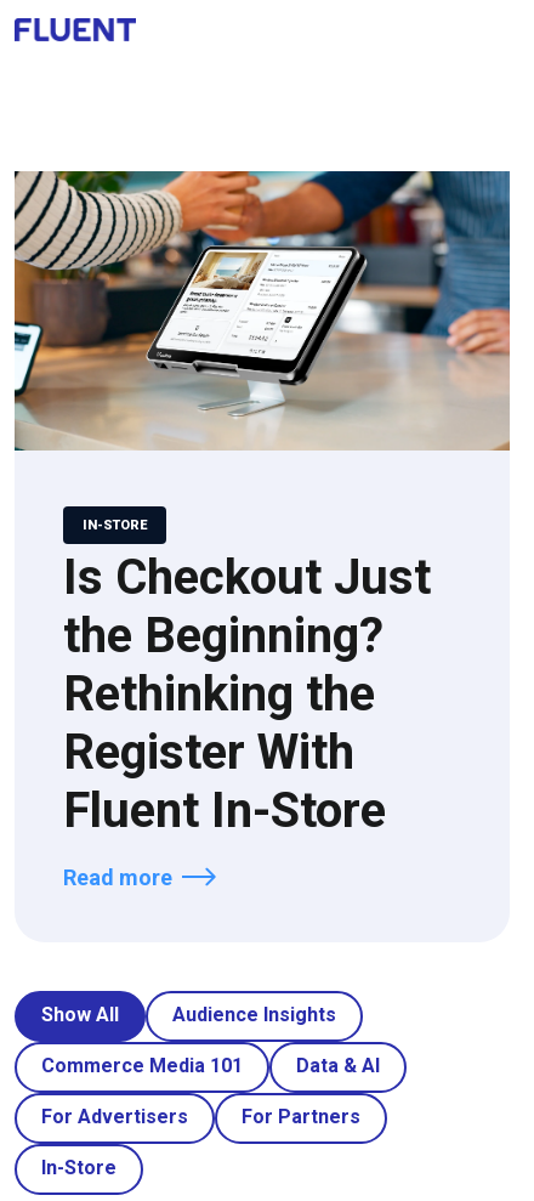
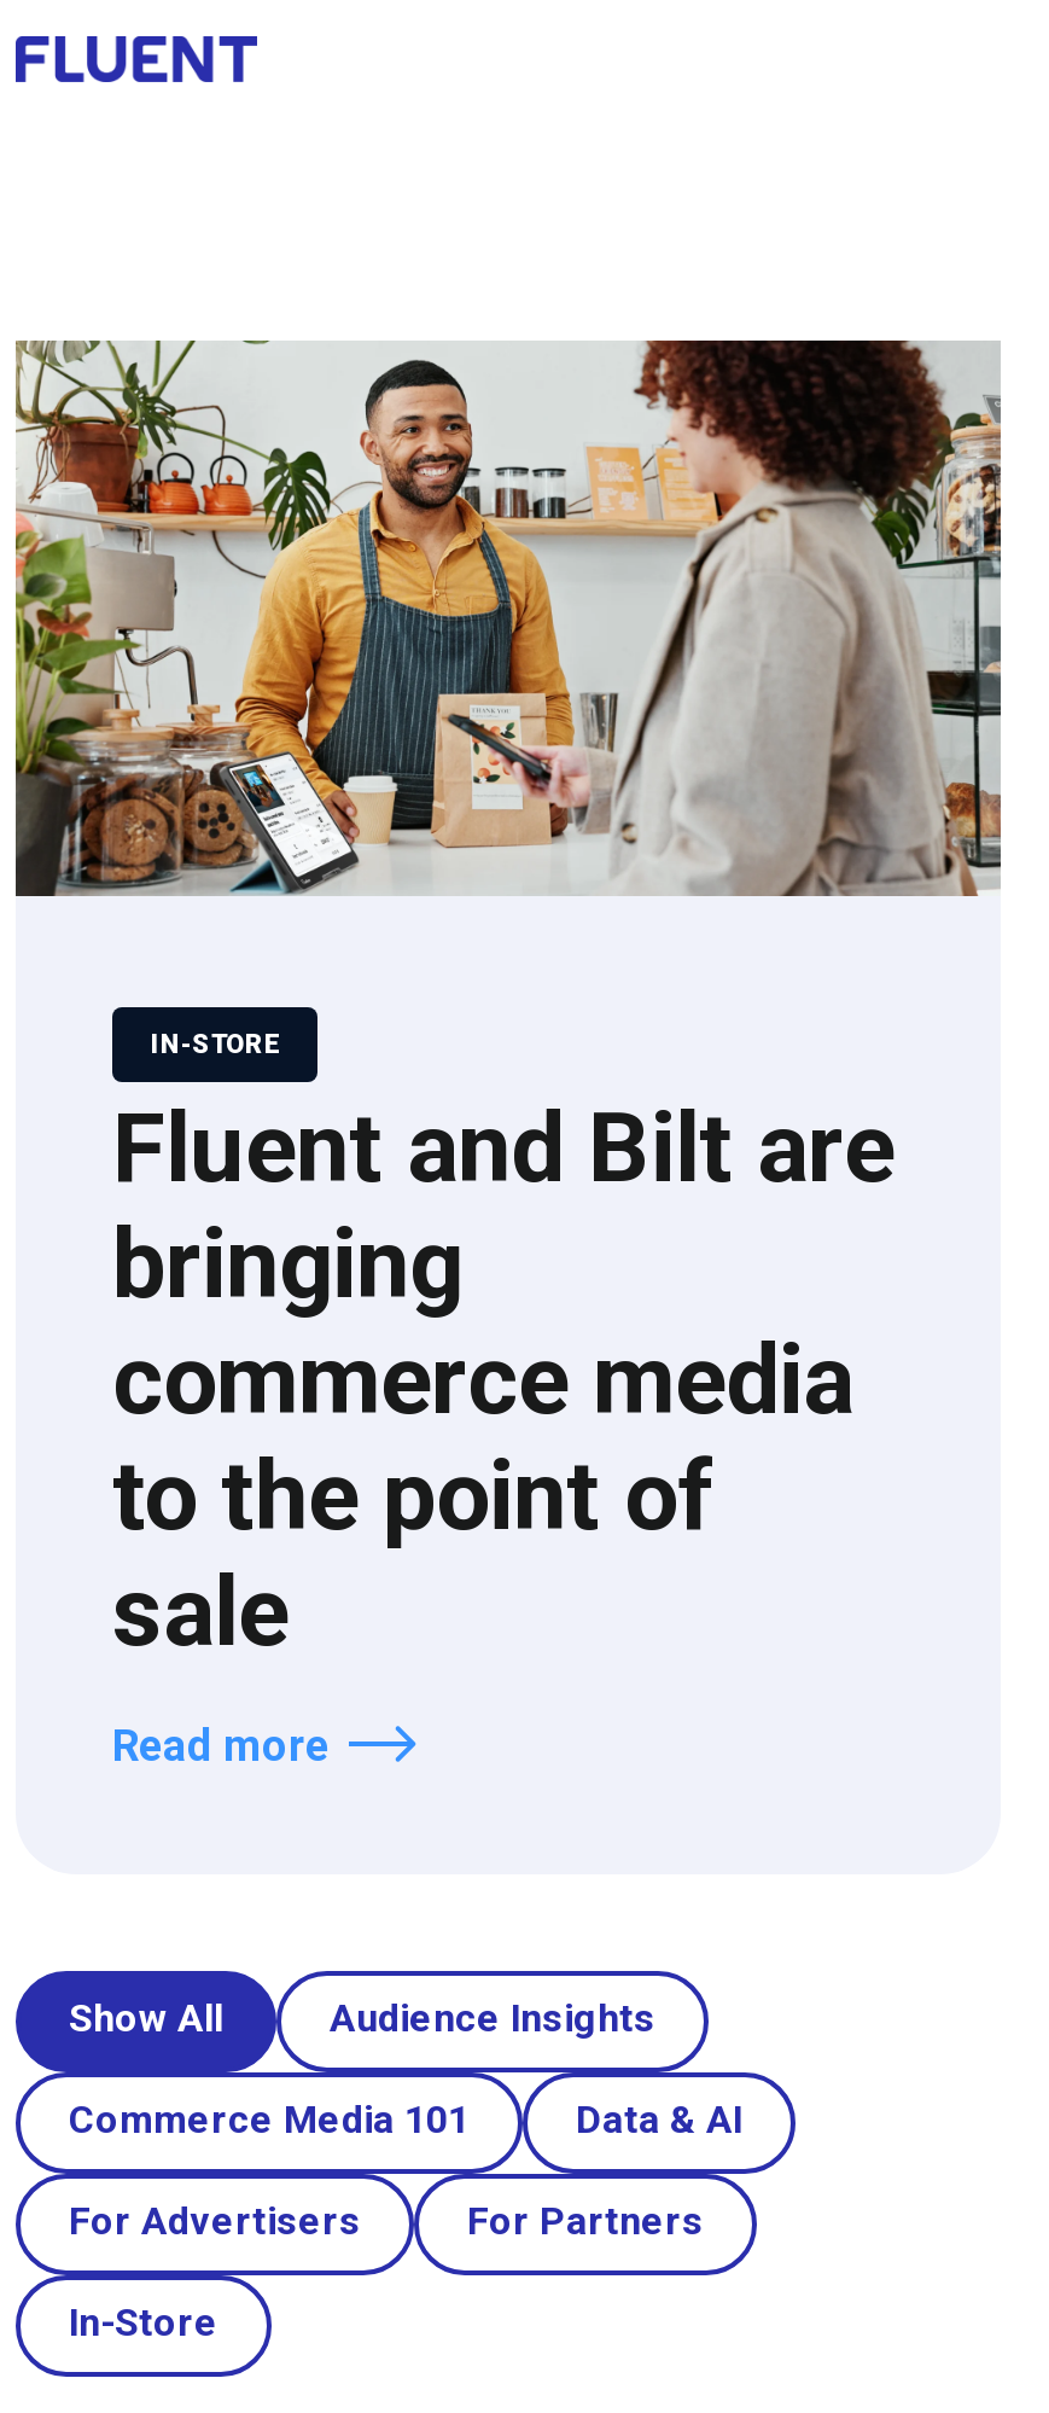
[13,170,511,452] [image] -> [13,338,1003,896] [image]
[63,549,431,839] Is Checkout Just | the Beginning? | Rethinking the | Register With | Fluent In-Store -> [112,1092,894,1669] Fluent and Bilt are | bringing | commerce media | to the point of | sale

